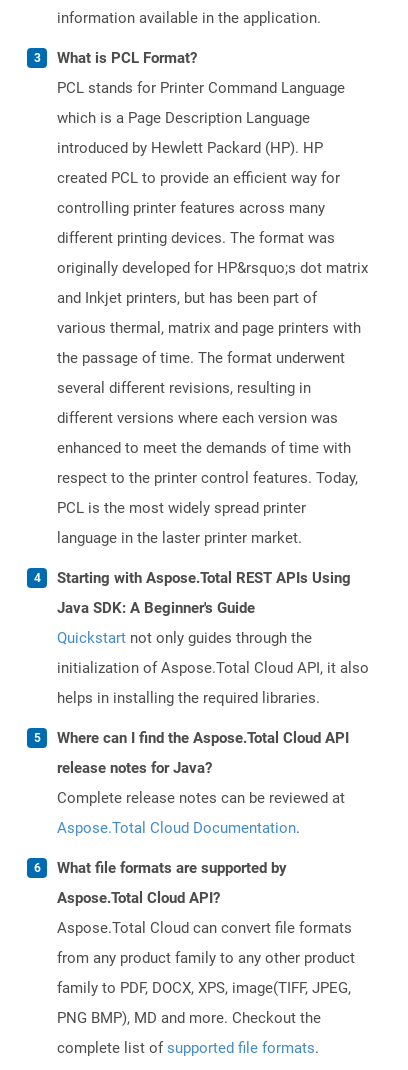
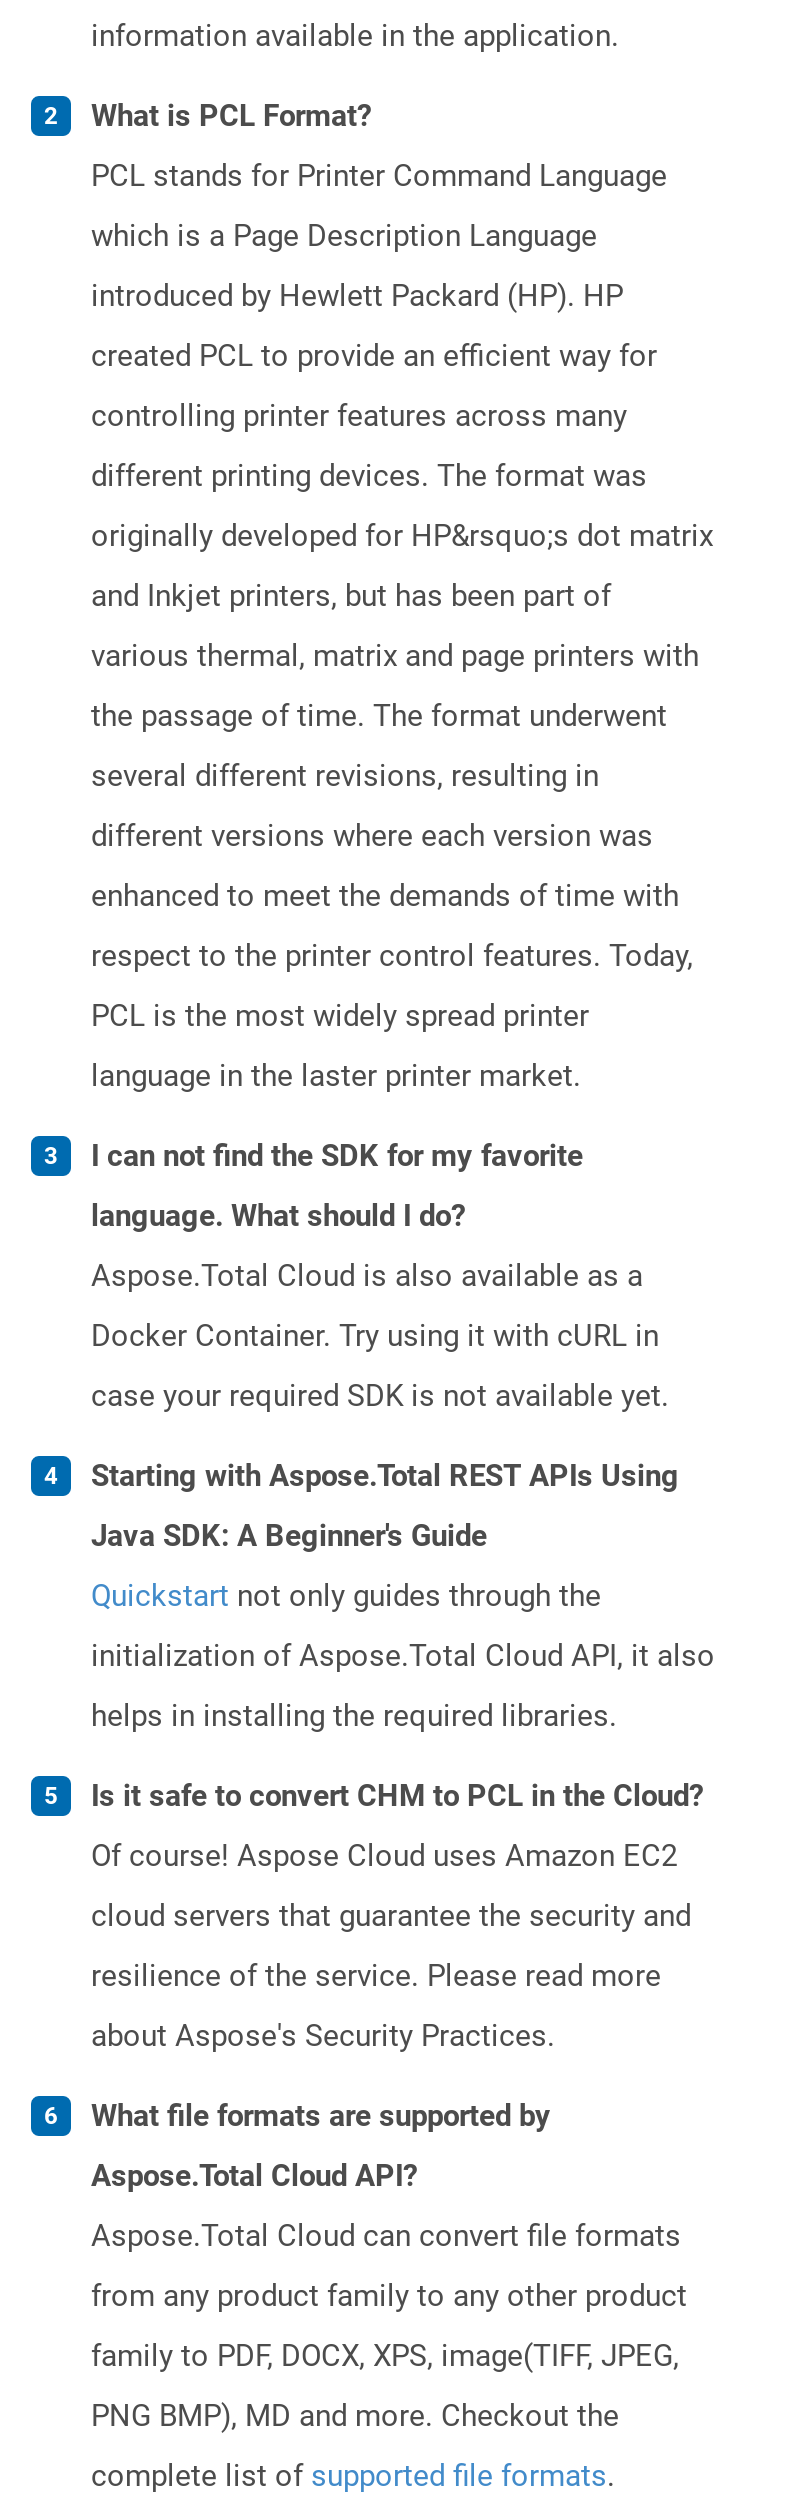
none -> [91,1138,669,1414] I can not find the SDK for my favorite | language. What should I do? | Aspose.Total Cloud is also available as a | Docker Container. Try using it with cURL in | case your required SDK is not available yet.
[57,729,349,837] Where can I find the Aspose.Total Cloud API | release notes for Java? | Complete release notes can be reviewed at | Aspose.Total Cloud Documentation. -> [91,1778,703,2054] Is it safe to convert CHM to PCL in the Cloud? | Of course! Aspose Cloud uses Amazon EC2 | cloud servers that guarantee the security and | resilience of the service. Please read more | about Aspose's Security Practices.

